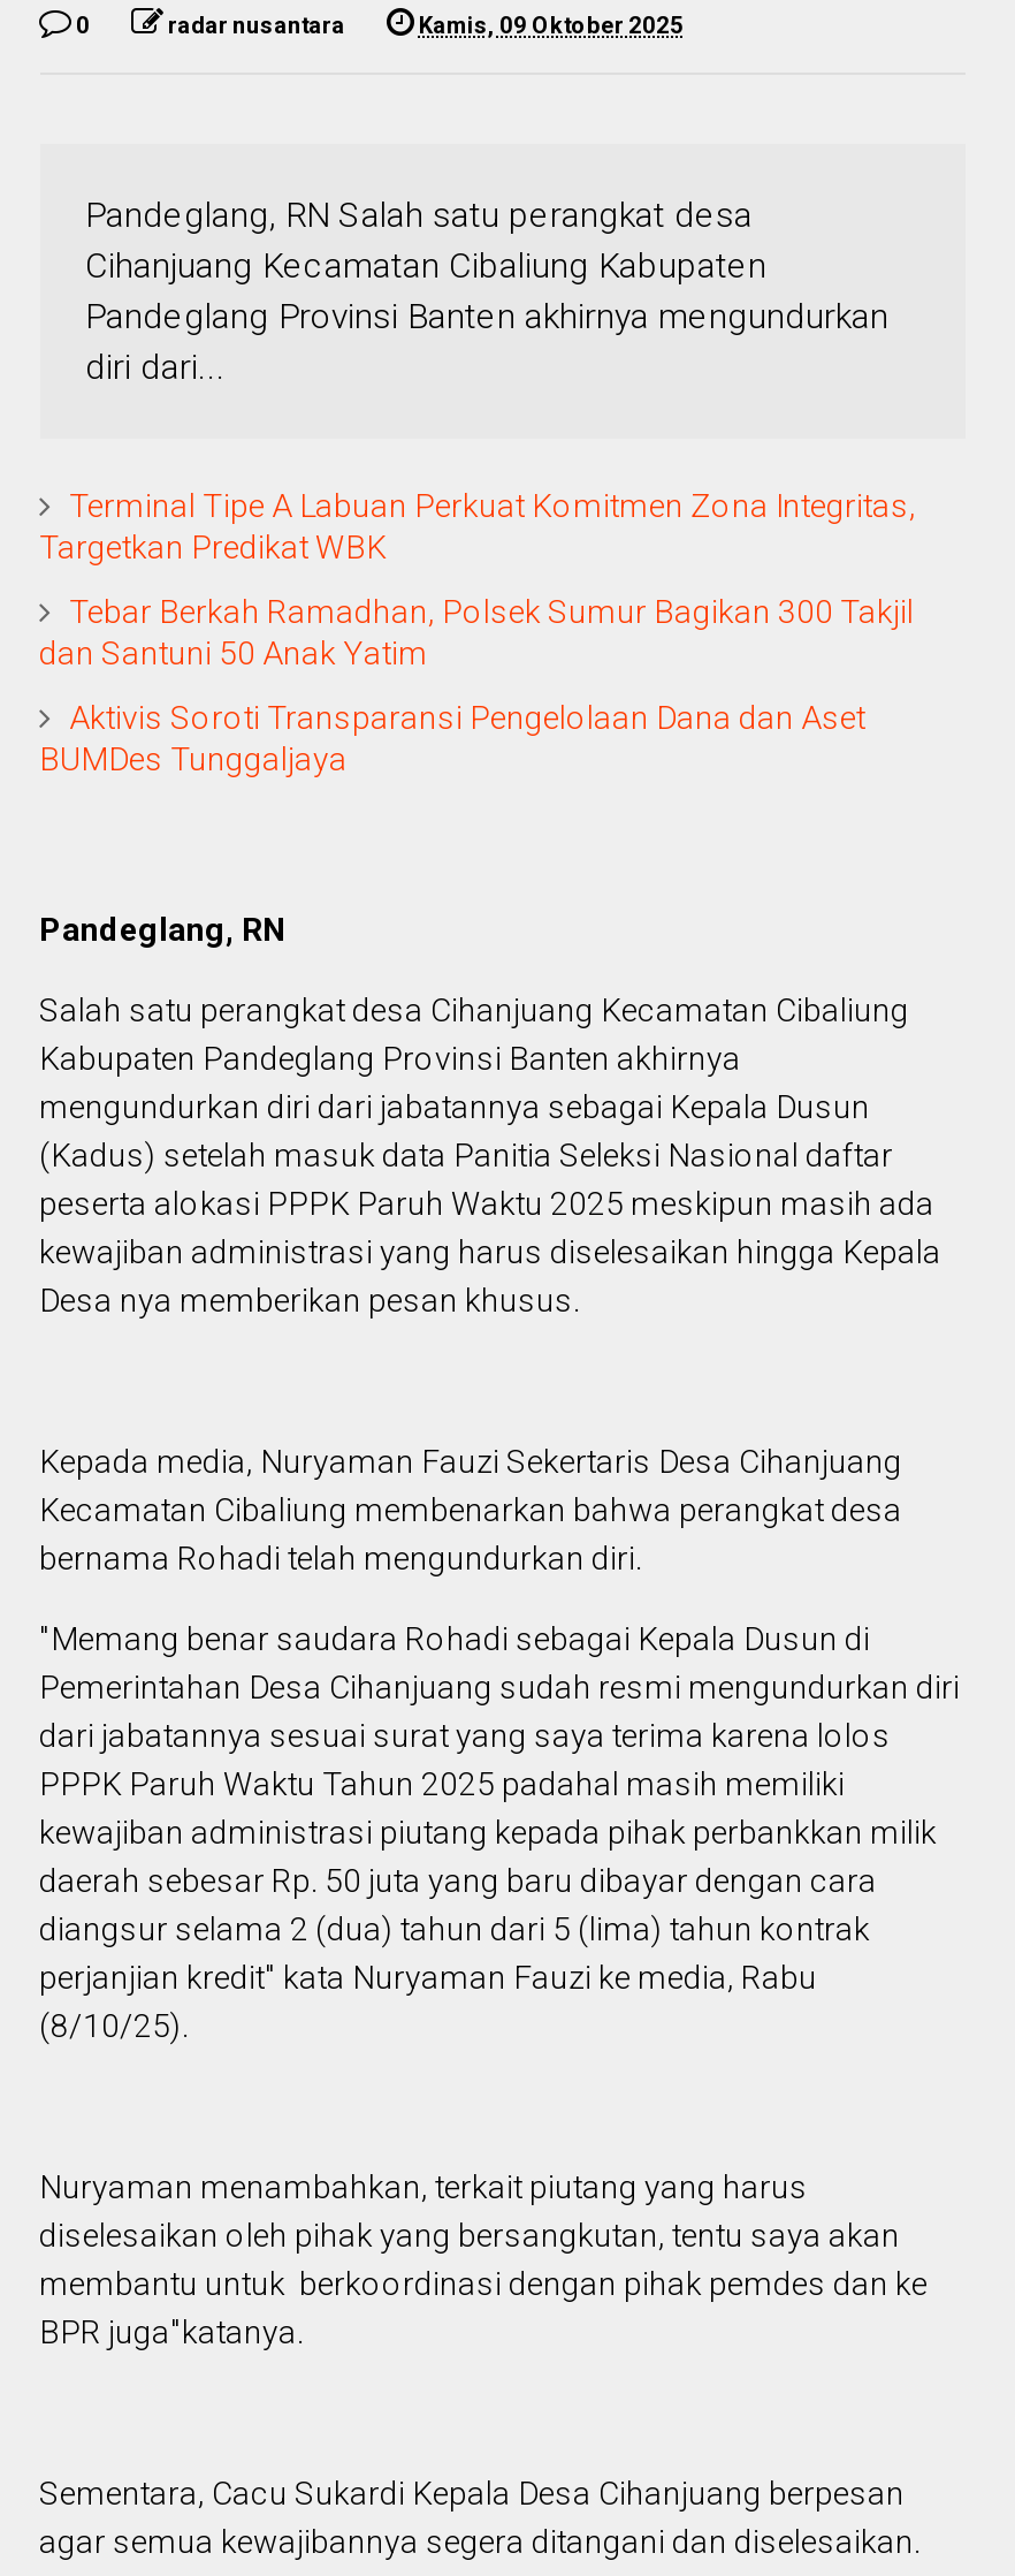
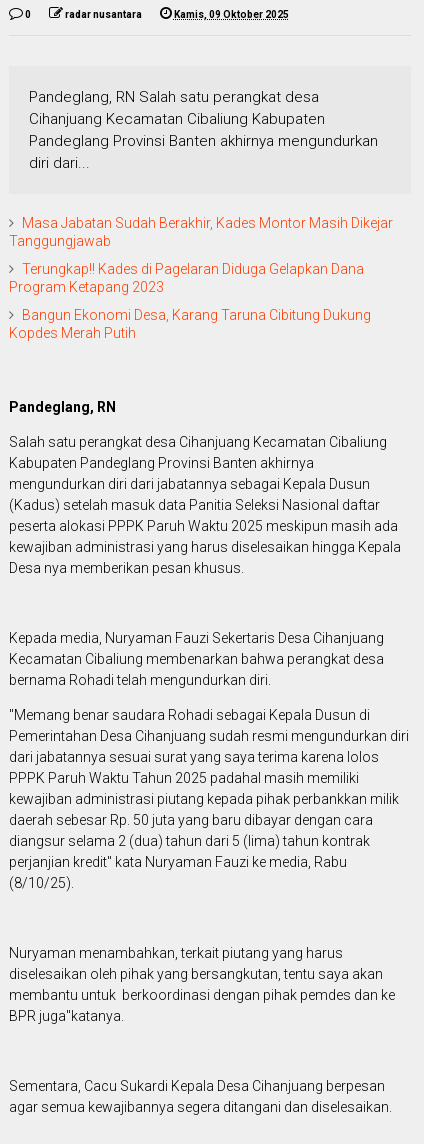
[39,488,916,566] Terminal Tipe A Labuan Perkuat Komitmen Zona Integritas, | Targetkan Predikat WBK -> [8,215,392,249] Masa Jabatan Sudah Berakhir, Kades Montor Masih Dikejar | Tanggungjawab
[39,594,914,672] Tebar Berkah Ramadhan, Polsek Sumur Bagikan 300 Takjil | dan Santuni 50 Anak Yatim -> [8,261,363,295] Terungkap!! Kades di Pagelaran Diduga Gelapkan Dana | Program Ketapang 2023
[39,700,865,778] Aktivis Soroti Transparansi Pengelolaan Dana dan Aset | BUMDes Tunggaljaya -> [8,307,370,341] Bangun Ekonomi Desa, Karang Taruna Cibitung Dukung | Kopdes Merah Putih

